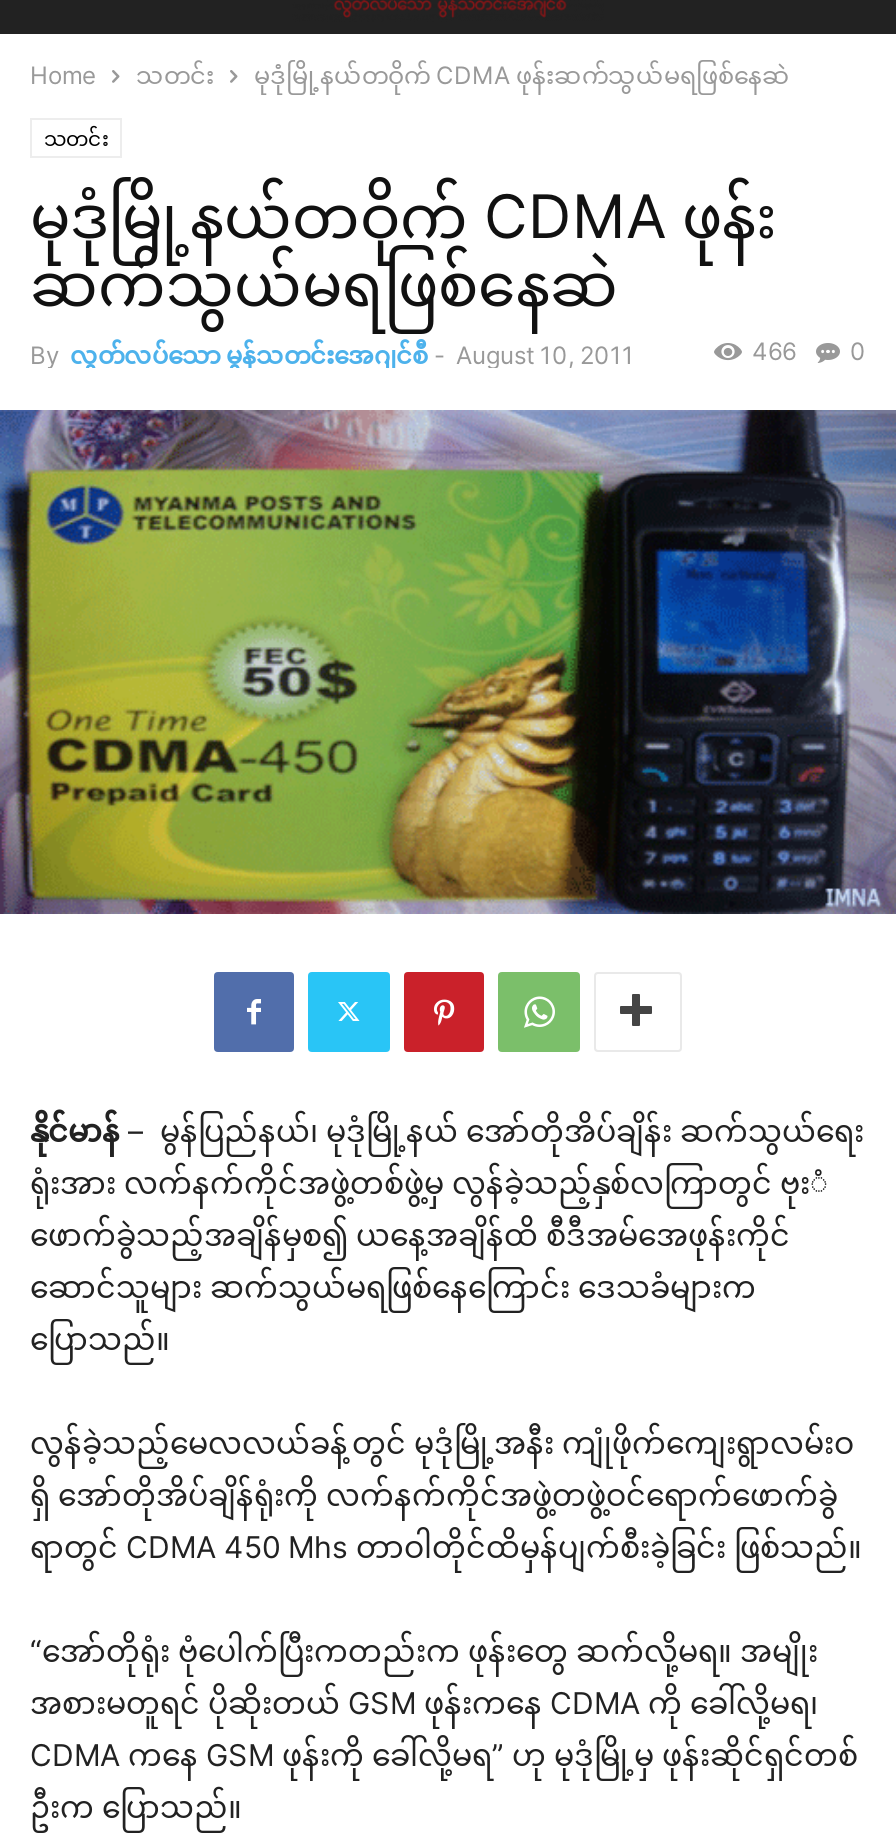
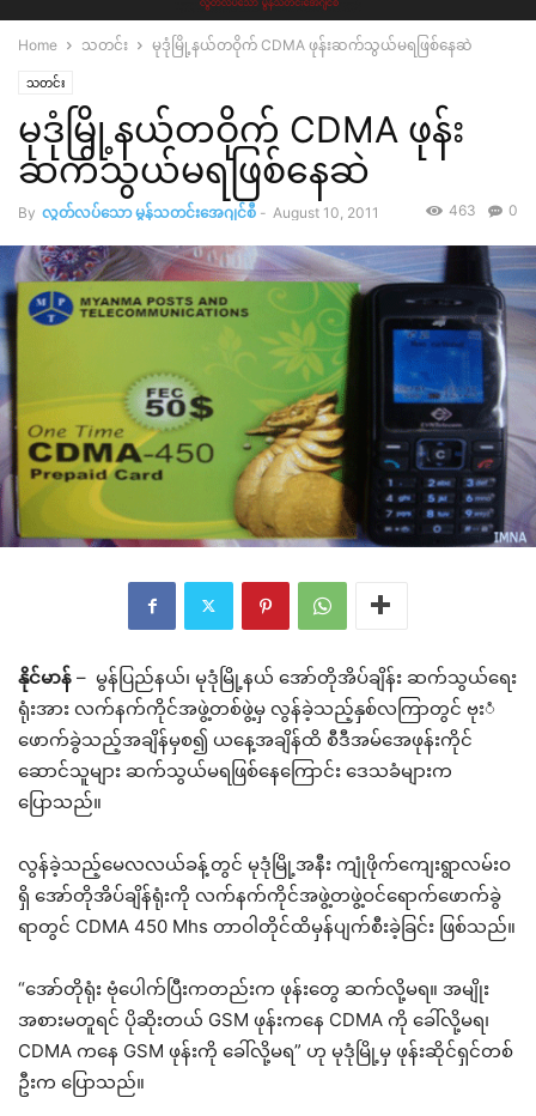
[752,336,866,366] 466 0 -> [449,201,518,219] 463 0

